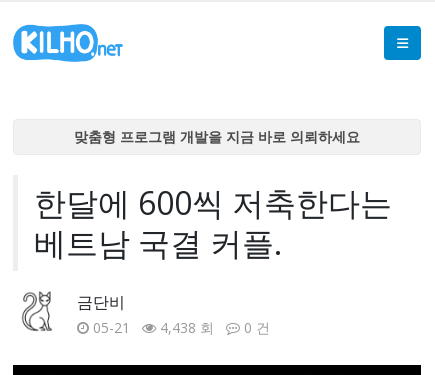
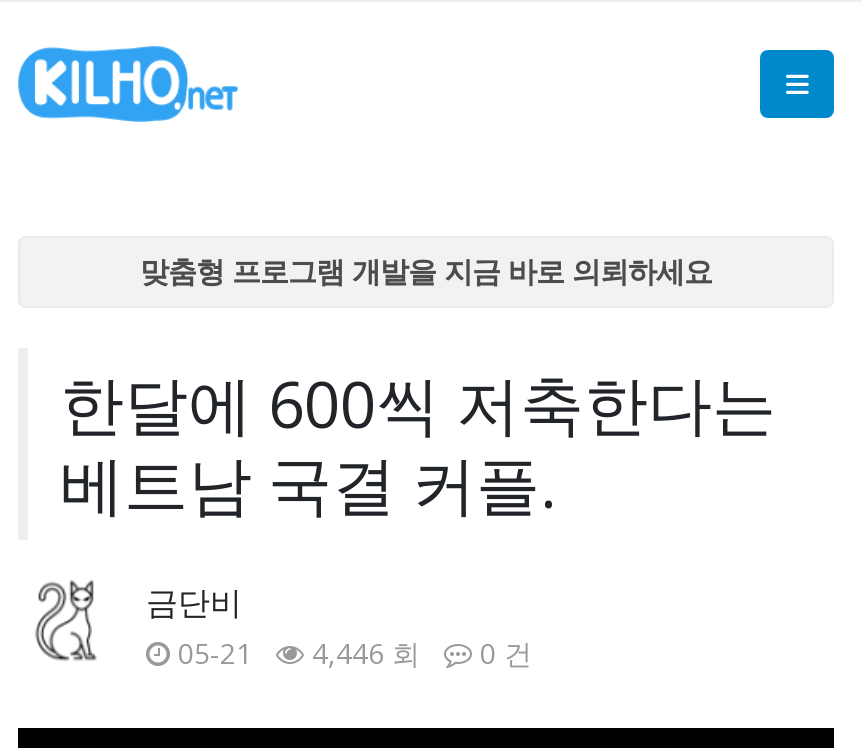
[89,318,270,337] 05-21 4,438 회 0 건 -> [170,633,532,671] 05-21 4,446 회 0 건

